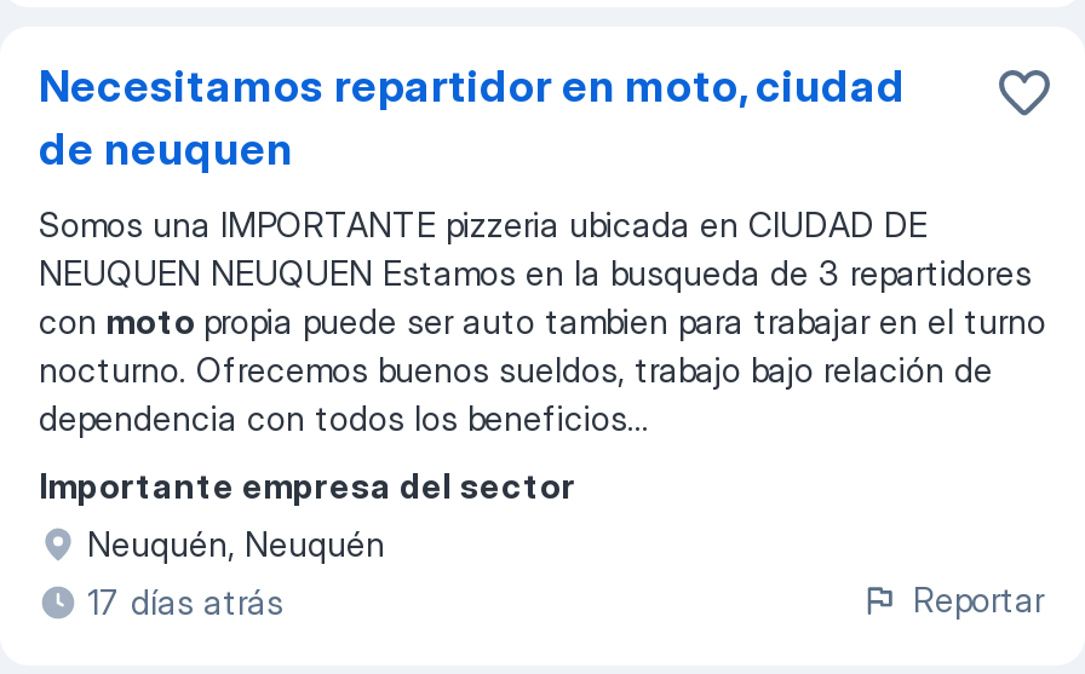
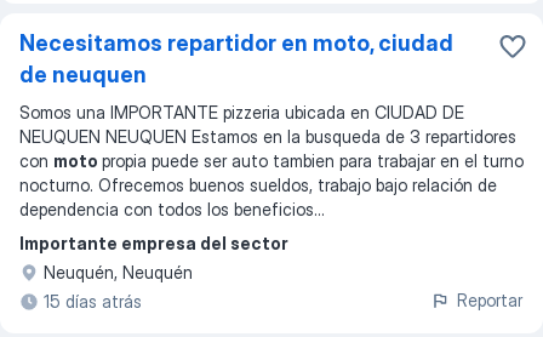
[87,581,283,622] 17 días atrás -> [44,291,142,312] 15 días atrás

